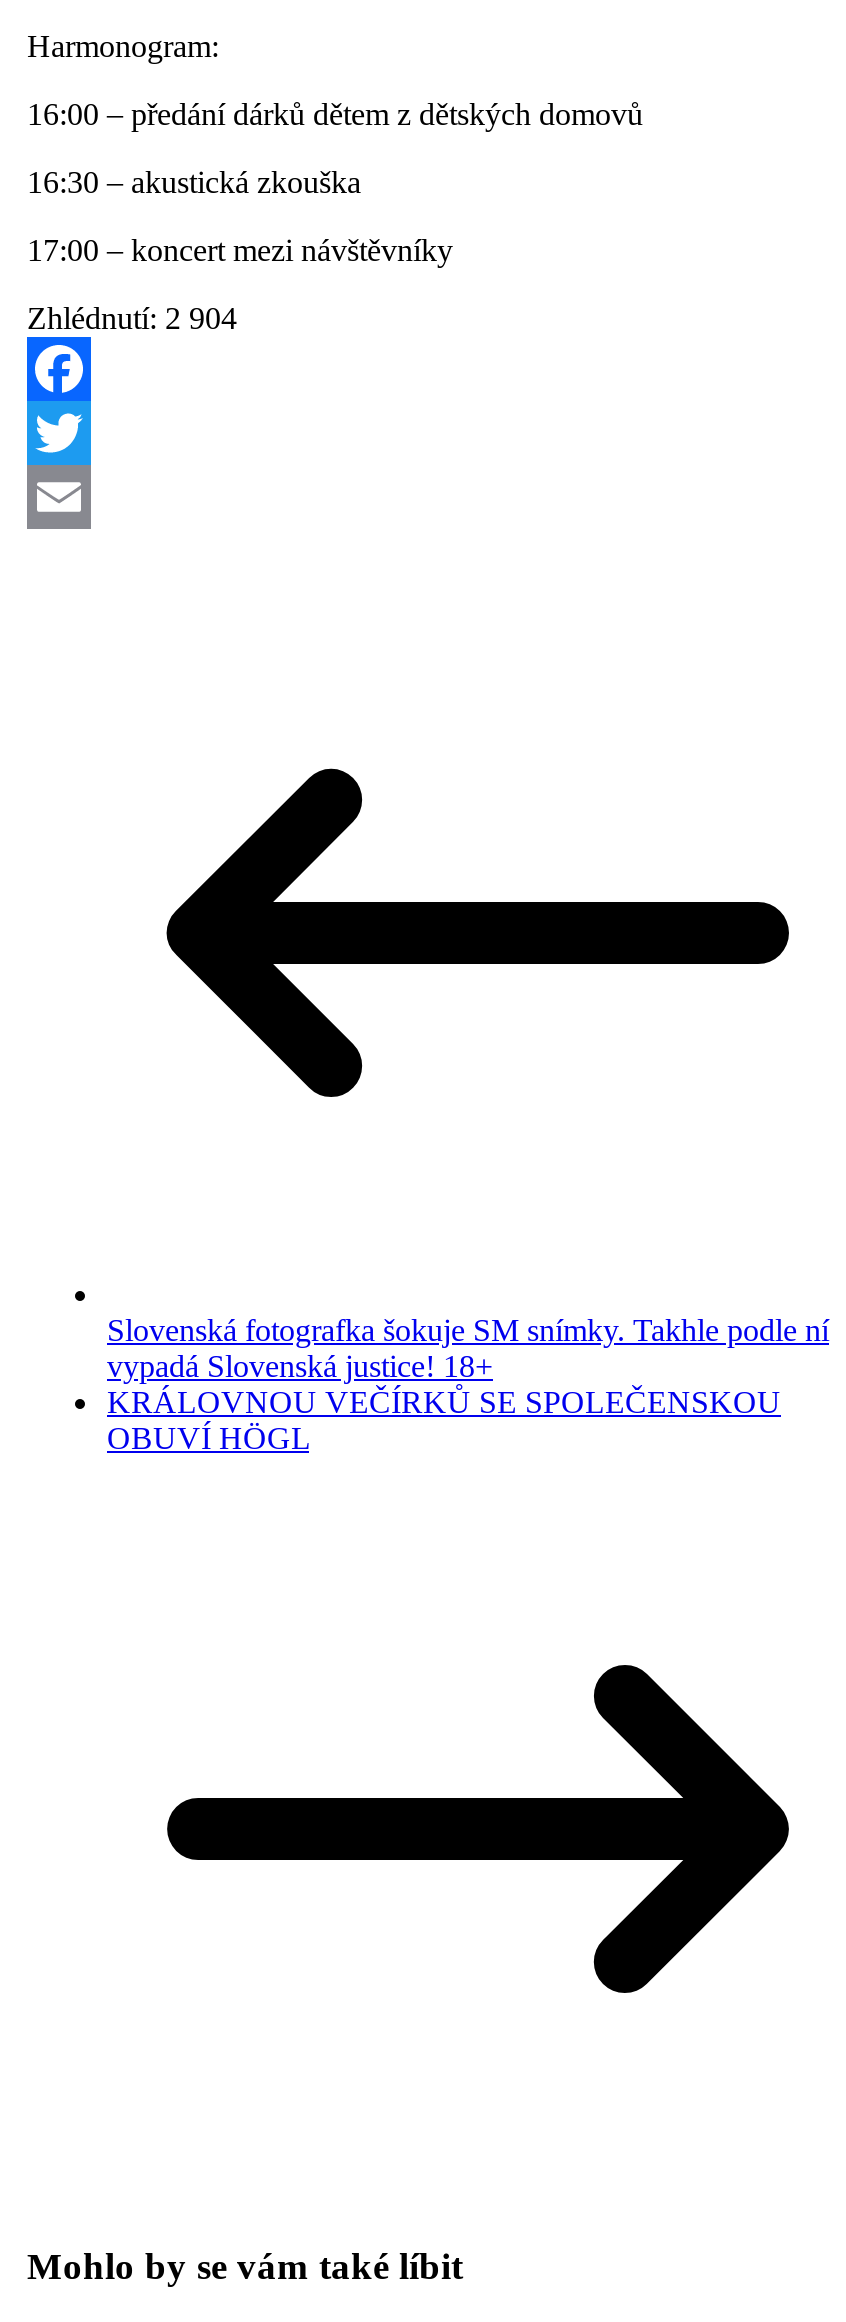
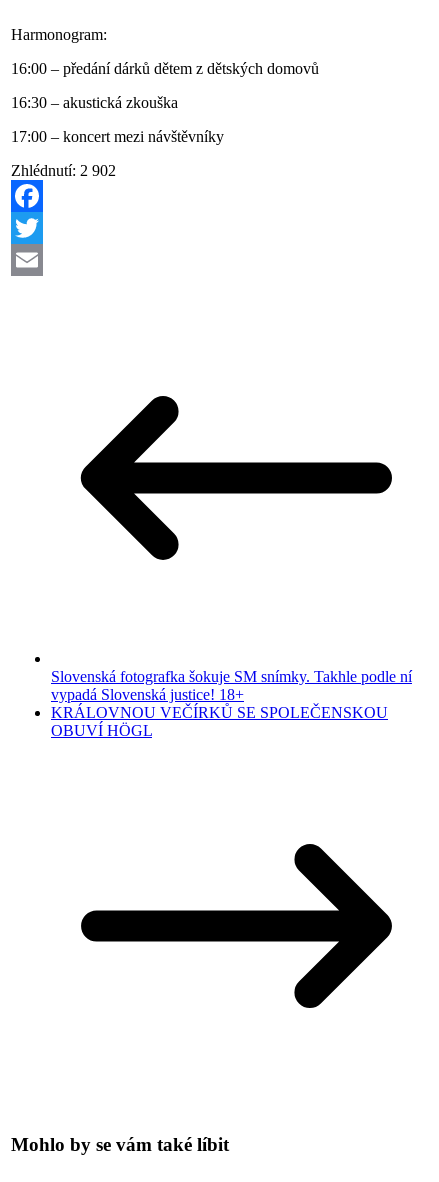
[27,300,237,334] Zhlédnutí: 2 904 -> [11,162,116,179] Zhlédnutí: 2 902

